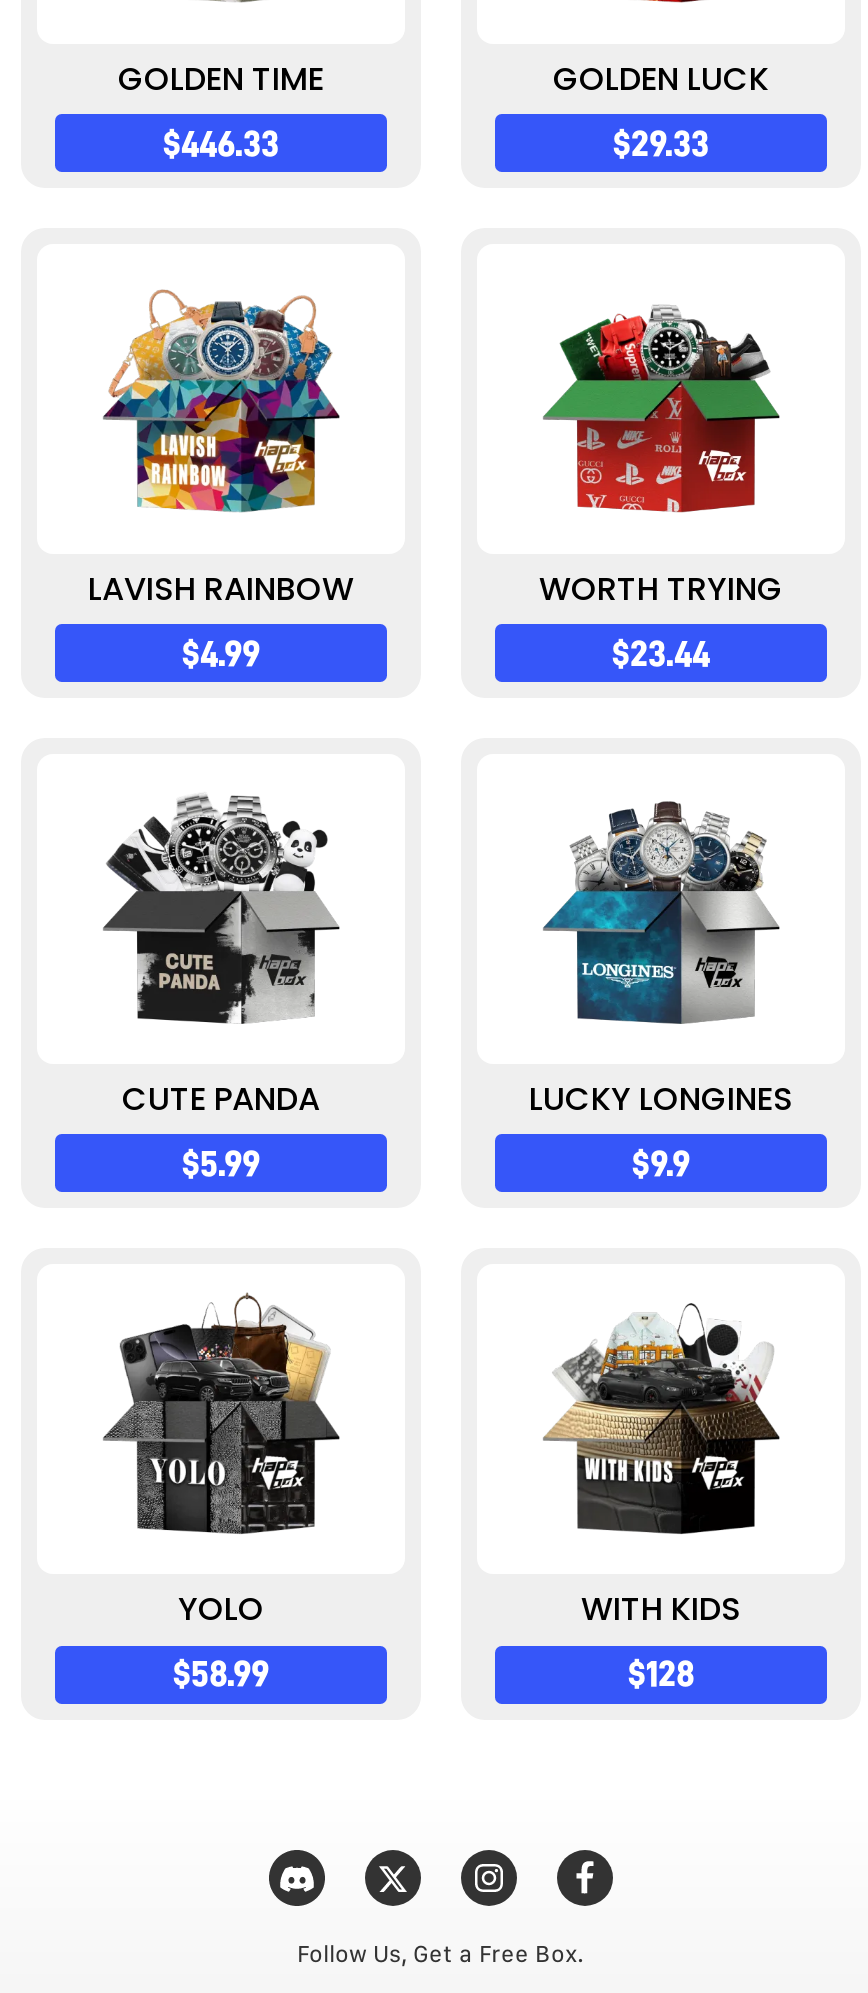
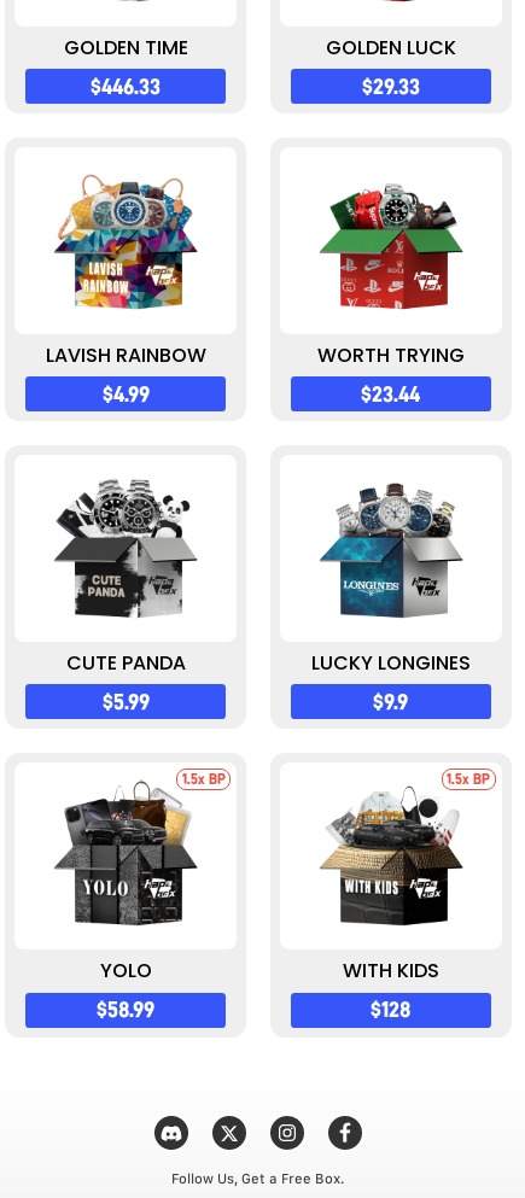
none -> [182,773,225,787] 1.5x BP
none -> [447,773,491,787] 1.5x BP

